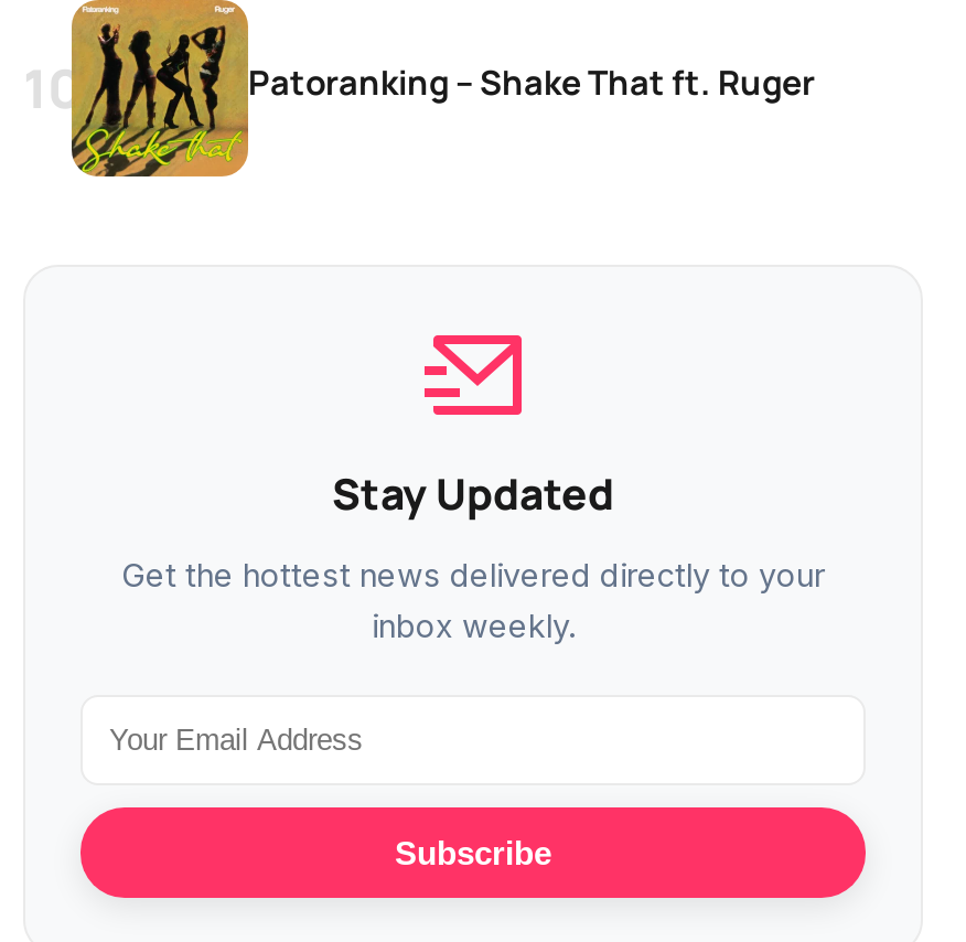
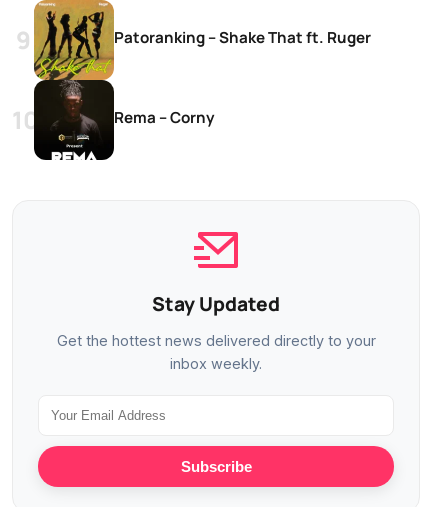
none -> [33,79,215,161] [image] | Rema – Corny

